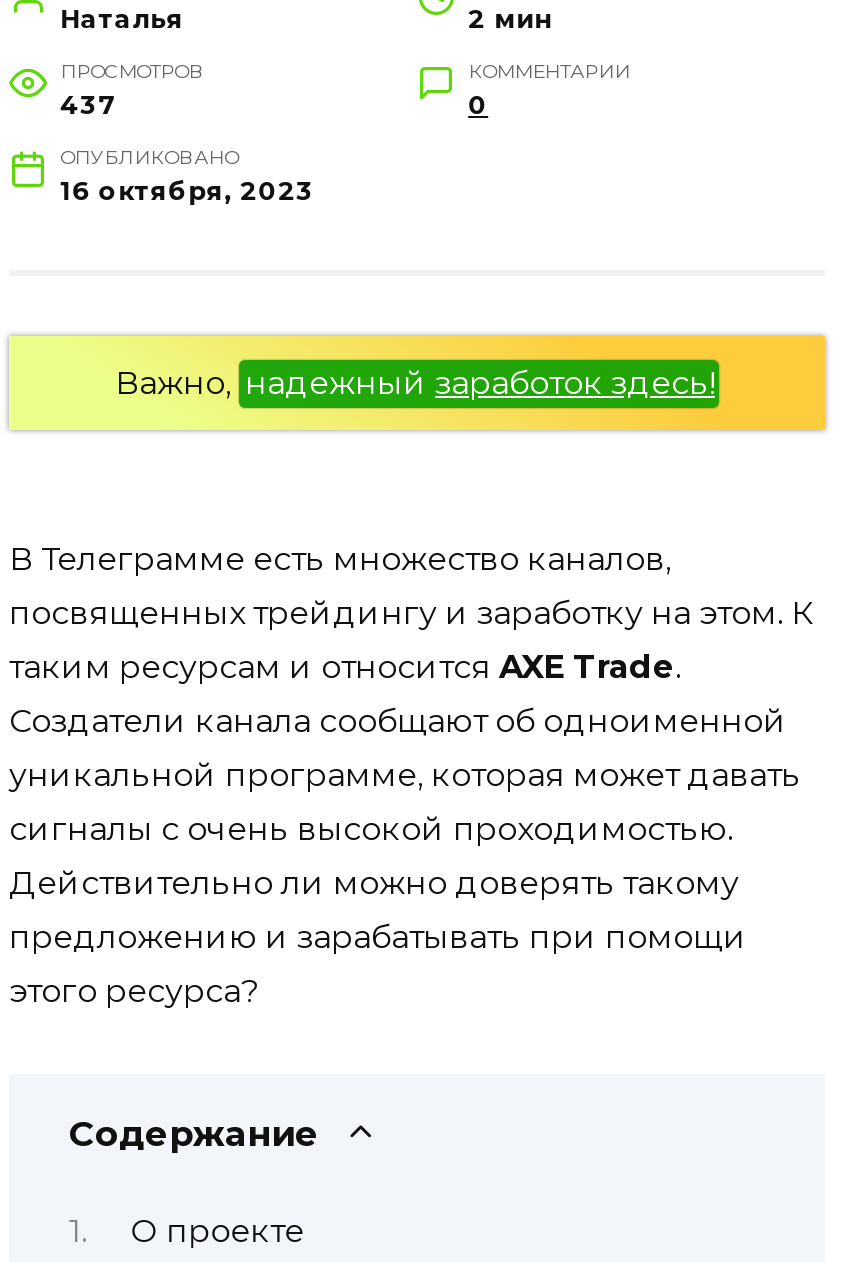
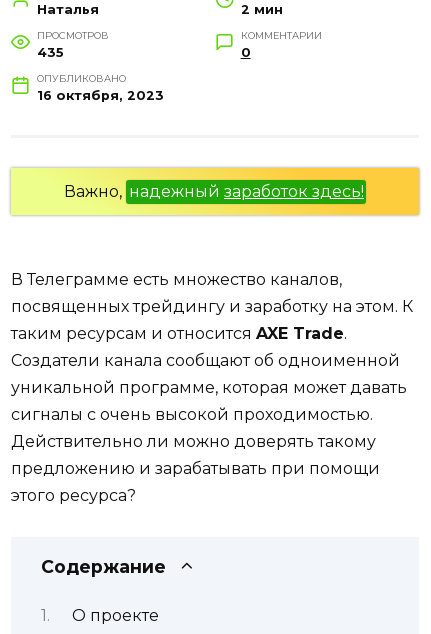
[60,91,116,121] 437 -> [37,45,64,60] 435

